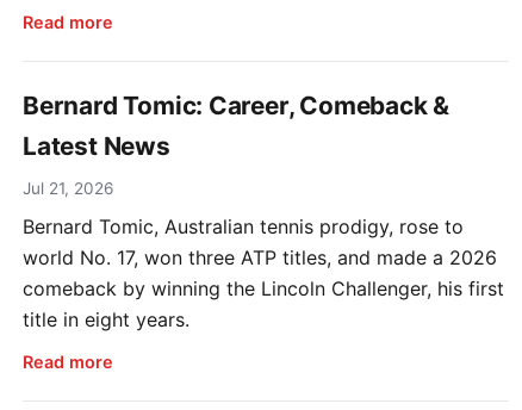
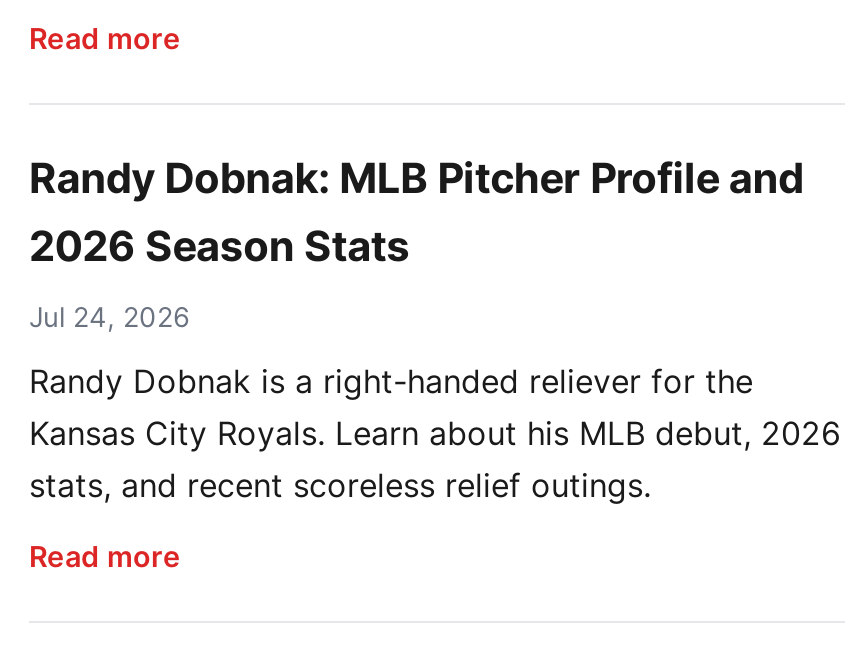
[23,91,449,161] Bernard Tomic: Career, Comeback & | Latest News -> [29,153,804,271] Randy Dobnak: MLB Pitcher Profile and | 2026 Season Stats
[23,178,113,197] Jul 21, 2026 -> [29,300,189,332] Jul 24, 2026
[23,214,504,331] Bernard Tomic, Australian tennis prodigy, rose to | world No. 17, won three ATP titles, and made a 2026 | comeback by winning the Lincoln Challenger, his first | title in eight years. -> [29,360,841,504] Randy Dobnak is a right-handed reliever for the | Kansas City Royals. Learn about his MLB debut, 2026 | stats, and recent scoreless relief outings.

